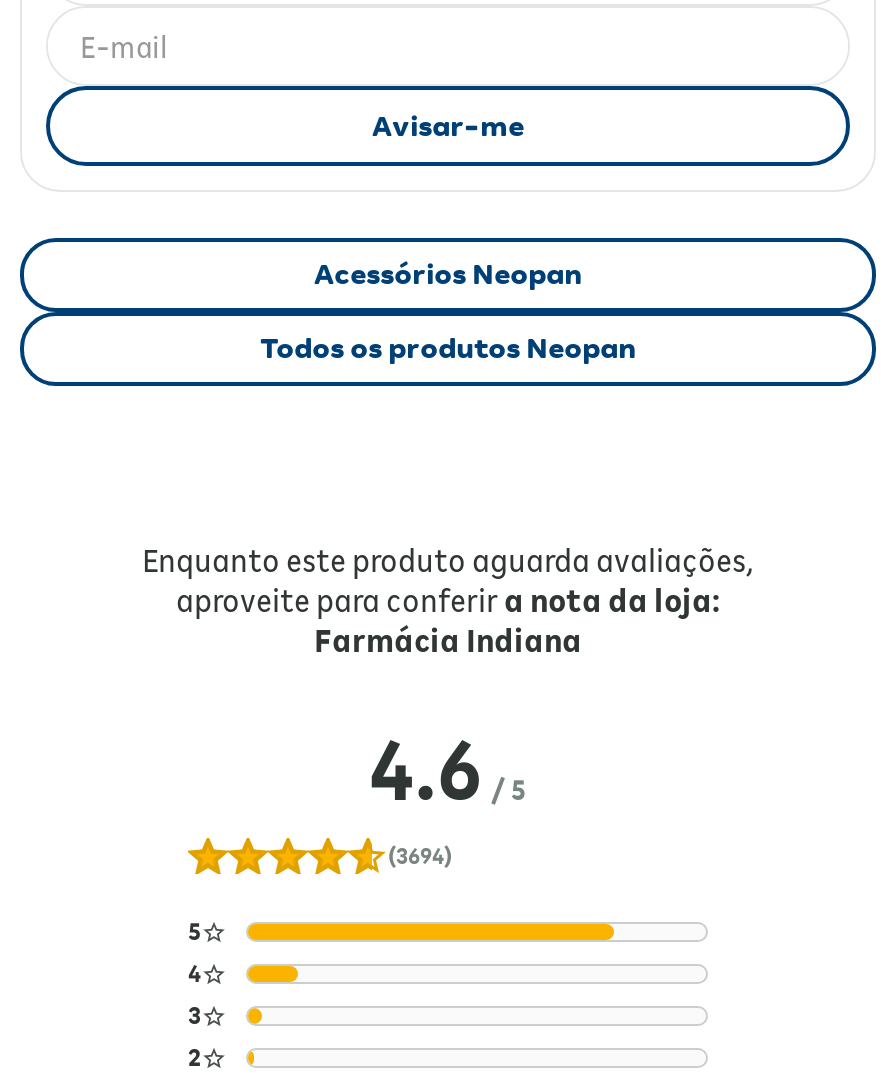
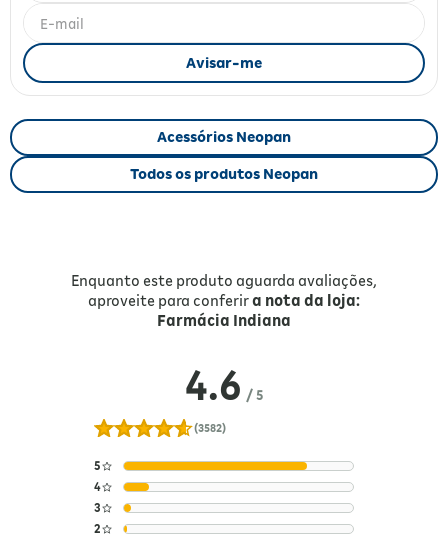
[388,842,452,870] (3694) -> [194,421,226,435] (3582)

